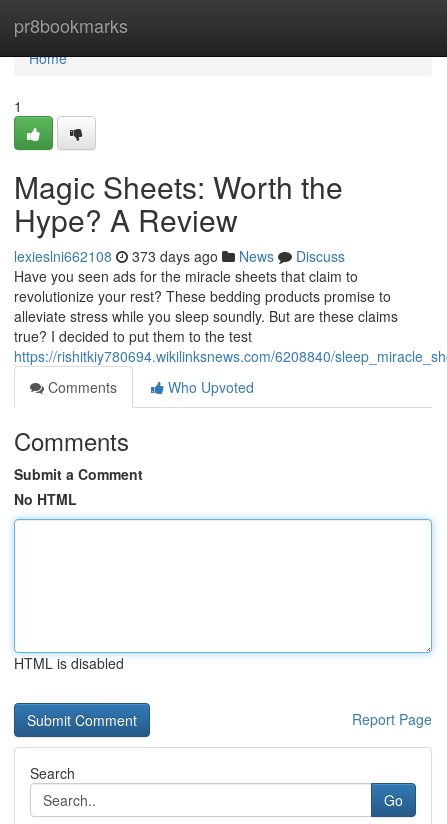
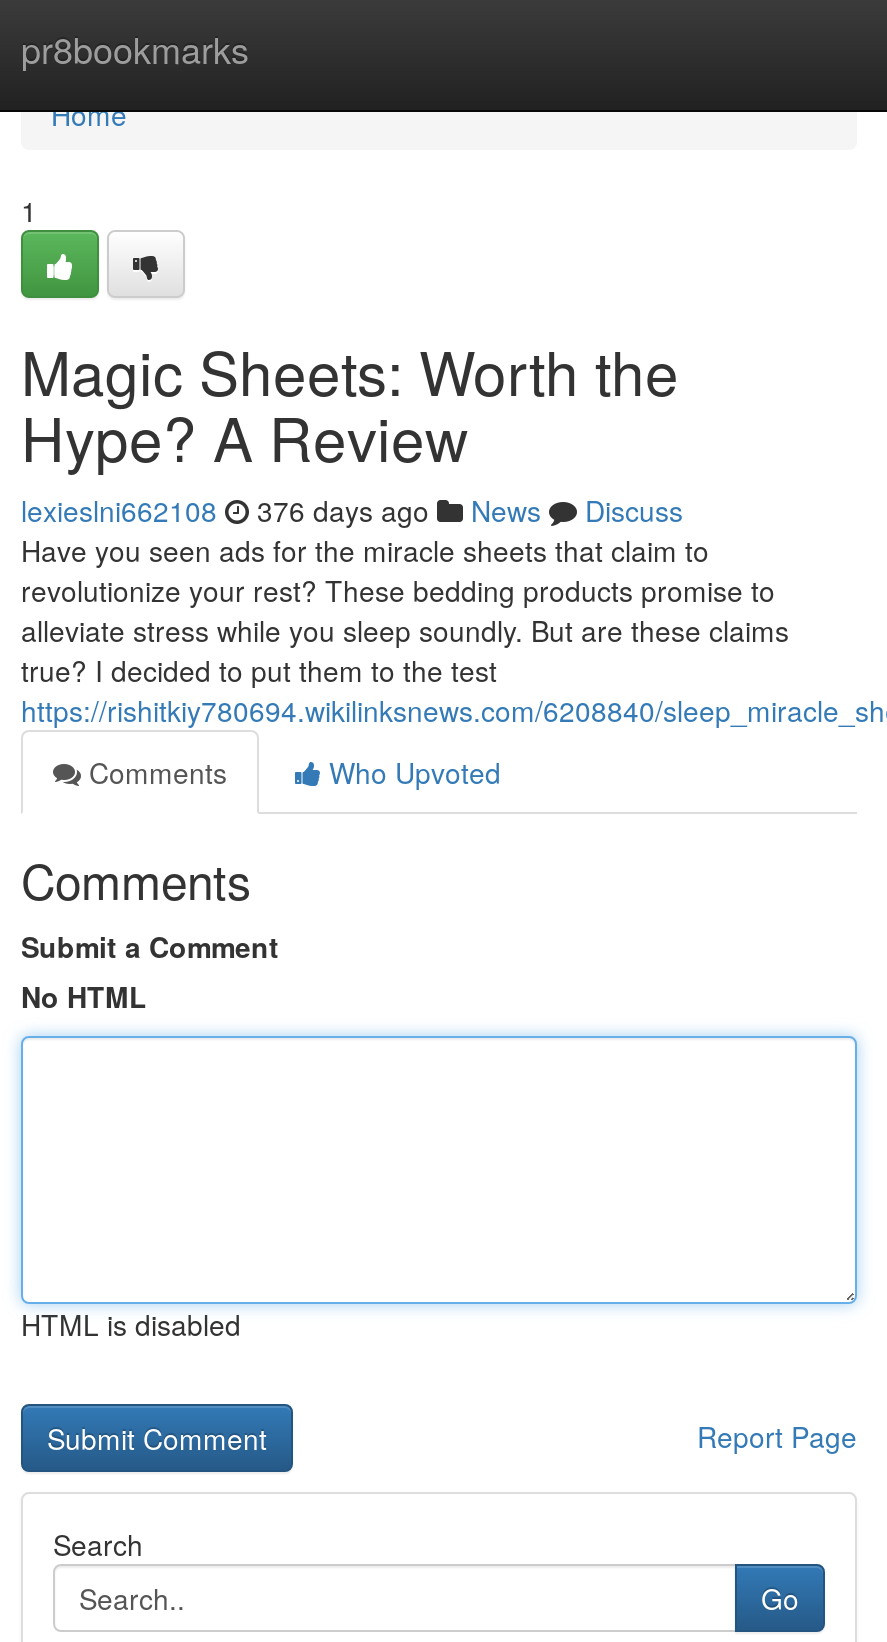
[14,246,345,266] lexieslni662108 373 days ago News Discuss -> [21,490,683,530] lexieslni662108 376 days ago News Discuss

